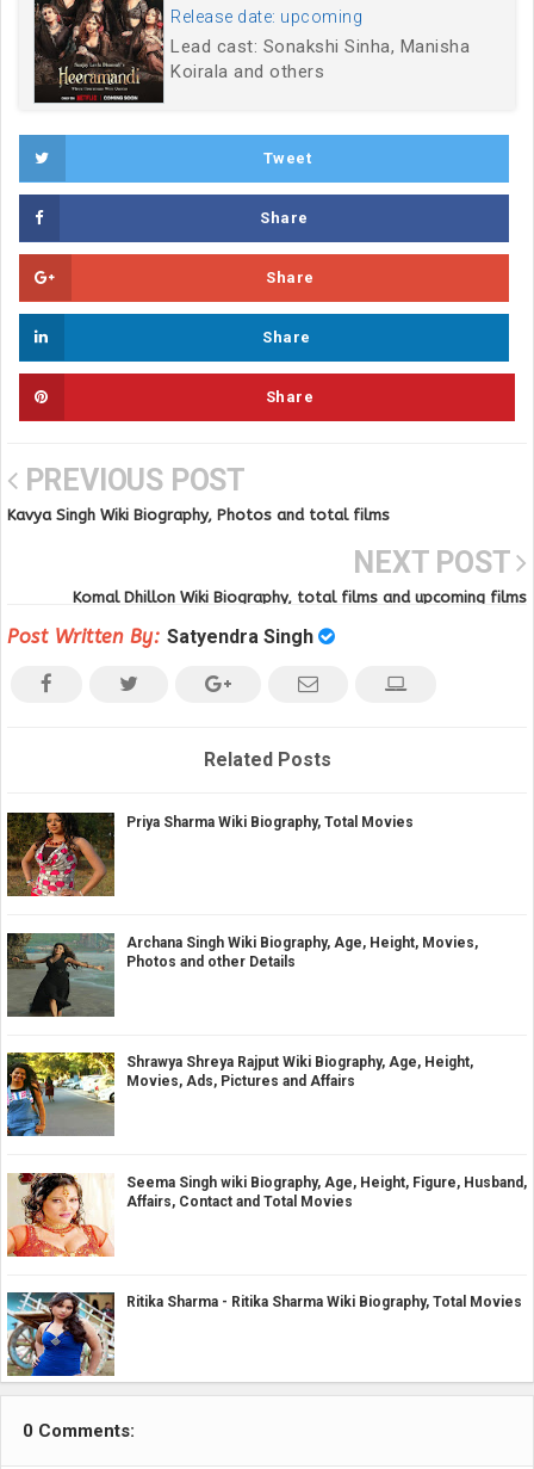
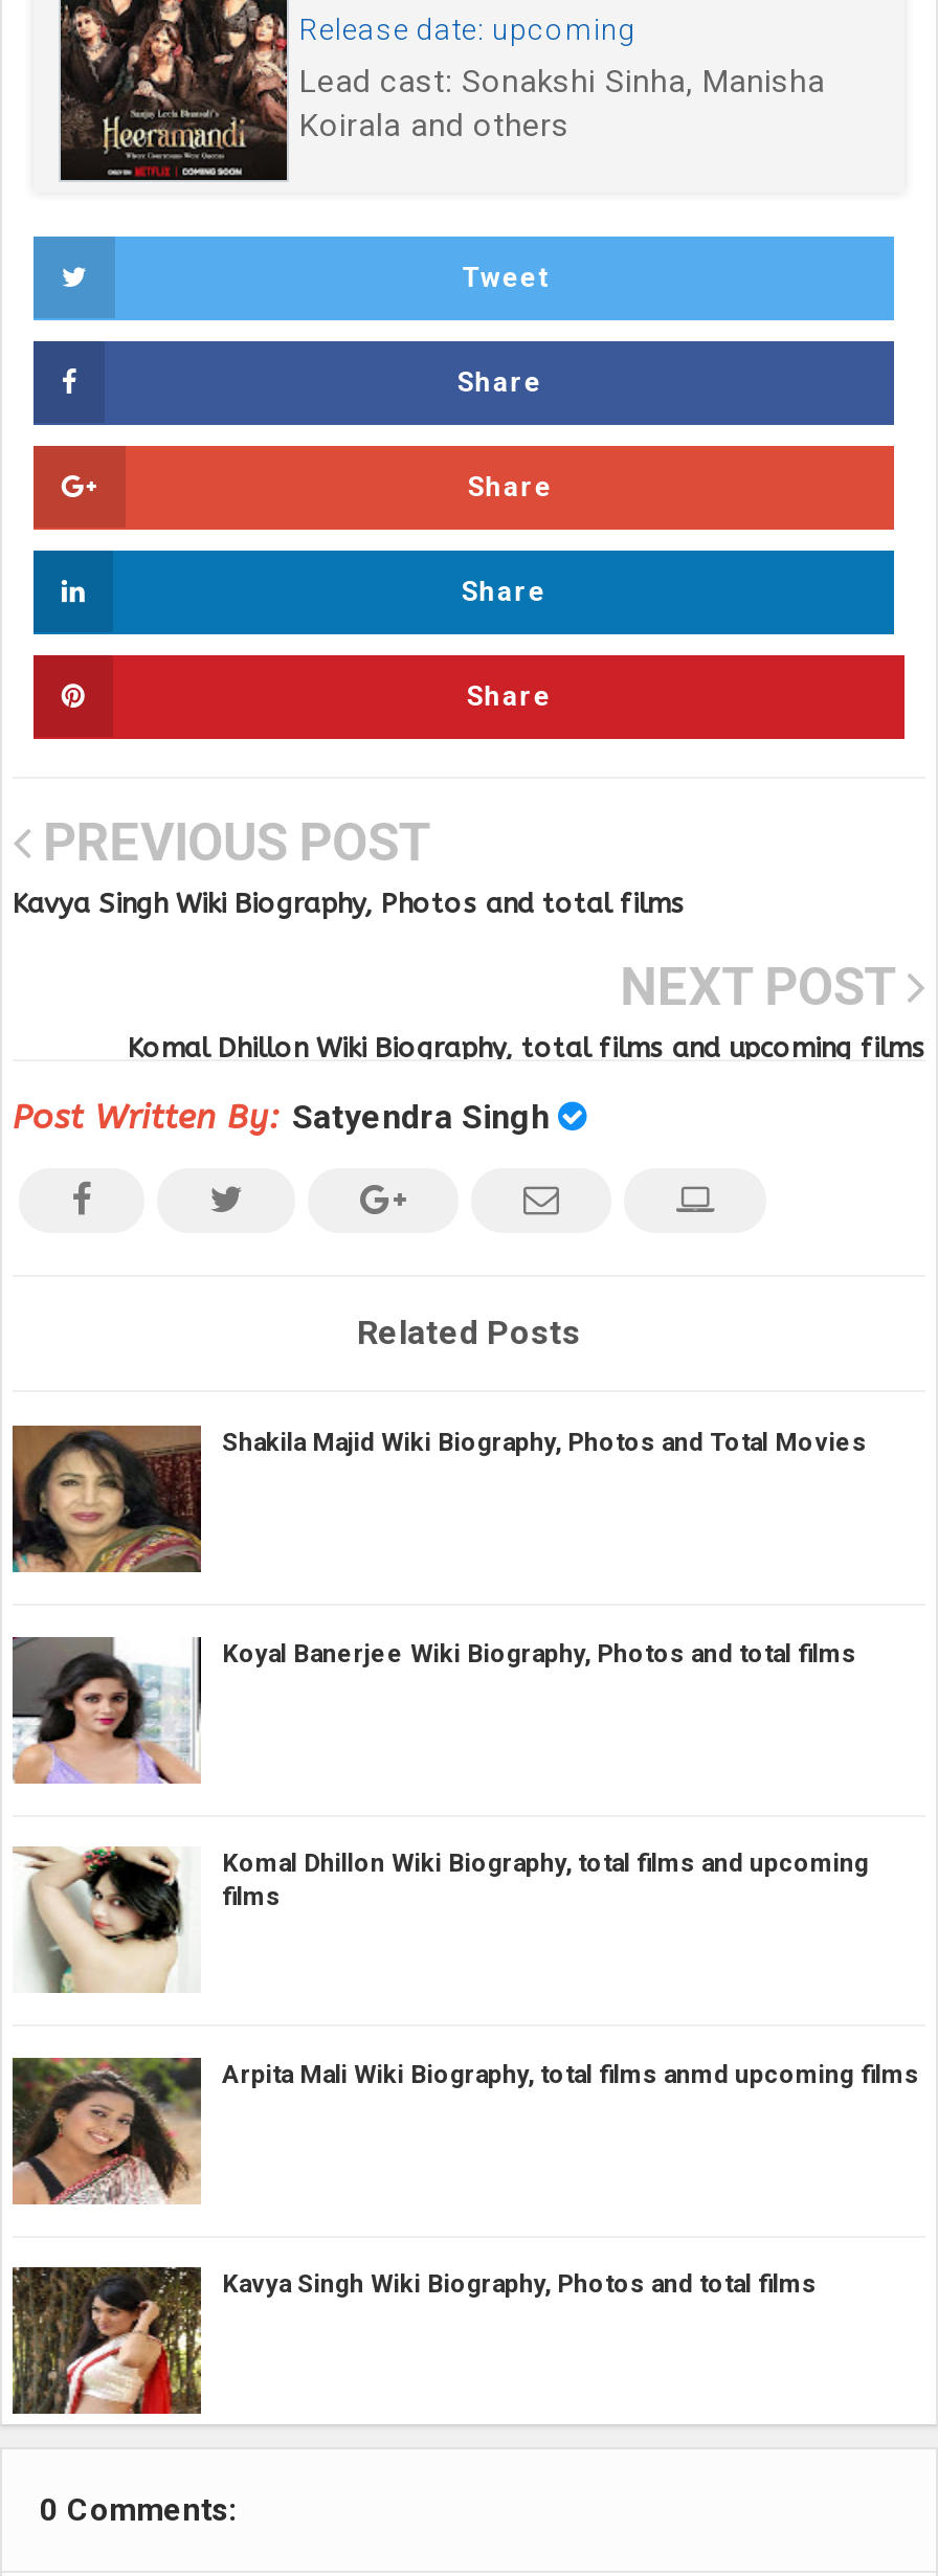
[6,811,414,897] [image] | Priya Sharma Wiki Biography, Total Movies -> [10,1424,867,1572] [image] | Shakila Majid Wiki Biography, Photos and Total Movies
[6,932,478,1018] [image] | Archana Singh Wiki Biography, Age, Height, Movies, | Photos and other Details -> [13,1637,856,1786] [image] | Koyal Banerjee Wiki Biography, Photos and total films
[6,1051,473,1137] [image] | Shrawya Shreya Rajput Wiki Biography, Age, Height, | Movies, Ads, Pictures and Affairs -> [13,1846,869,1993] [image] | Komal Dhillon Wiki Biography, total films and upcoming | films
[7,1172,527,1258] [image] | Seema Singh wiki Biography, Age, Height, Figure, Husband, | Affairs, Contact and Total Movies -> [10,2056,919,2204] [image] | Arpita Mali Wiki Biography, total films anmd upcoming films
[6,1291,522,1377] [image] | Ritika Sharma - Ritika Sharma Wiki Biography, Total Movies -> [10,2267,817,2416] [image] | Kavya Singh Wiki Biography, Photos and total films

